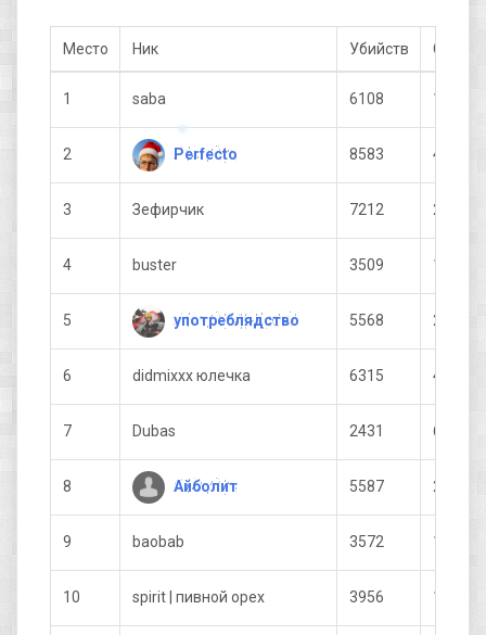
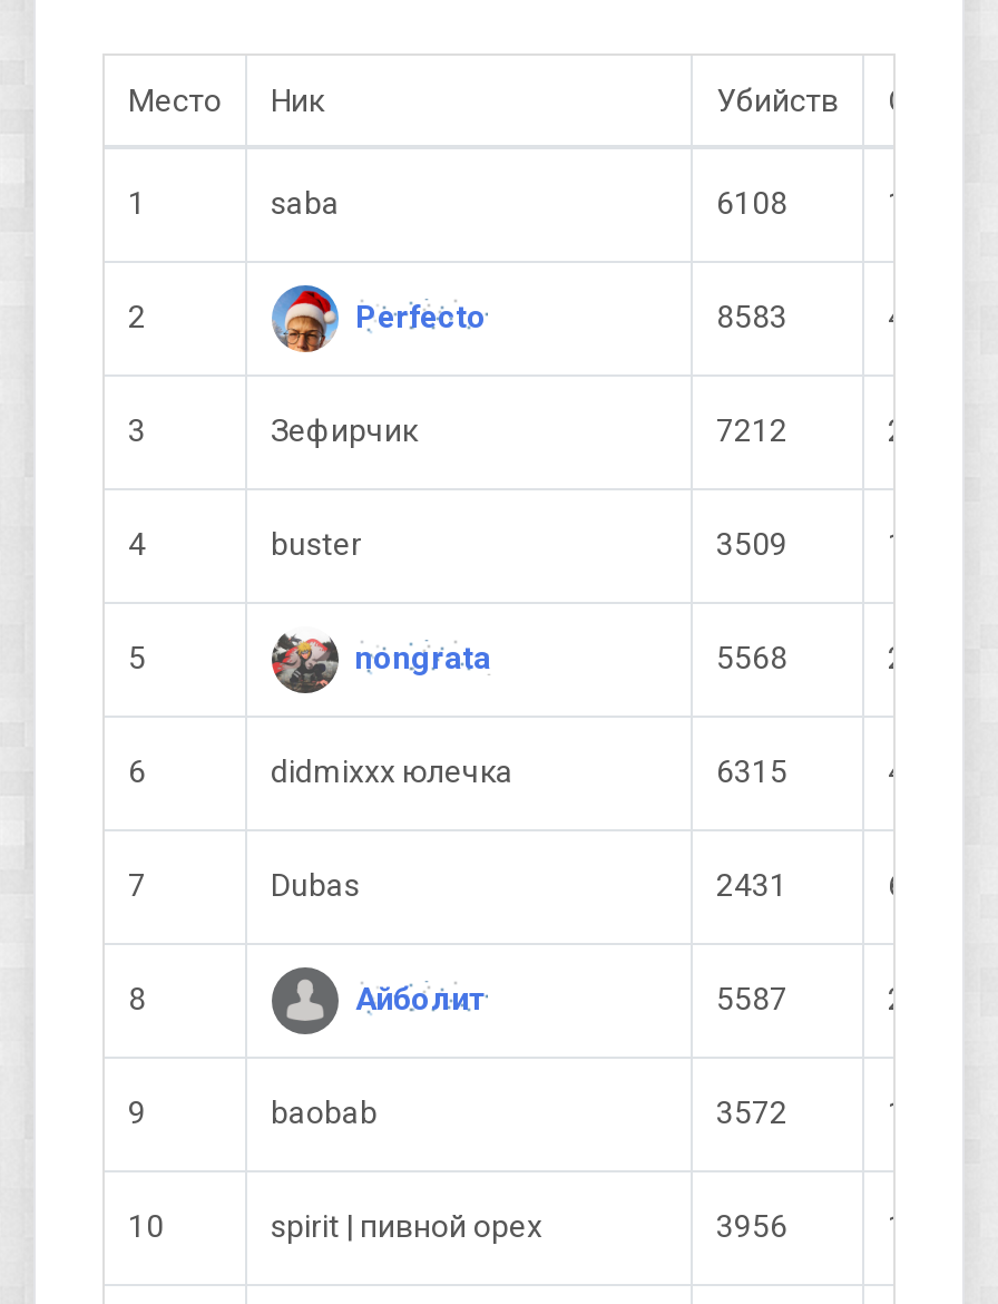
[173,311,299,329] употреблядство -> [355,639,491,675] nongrata

